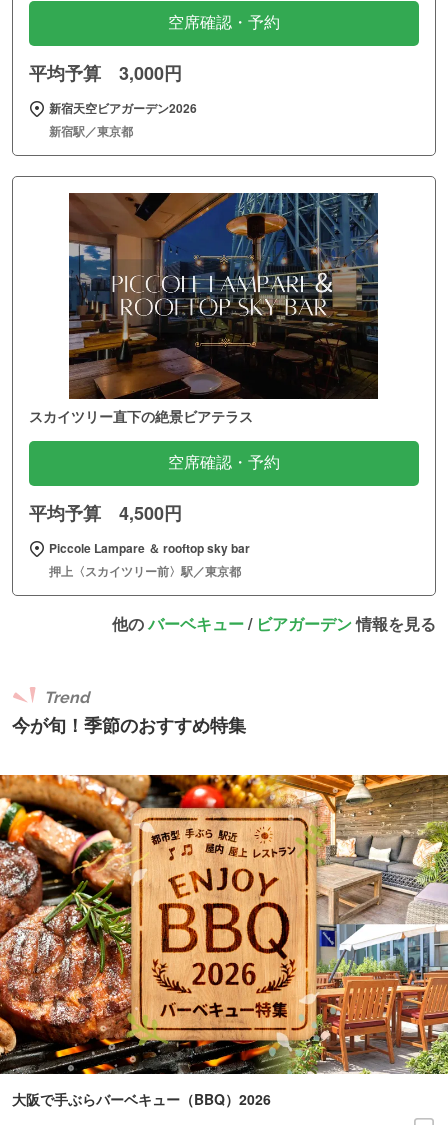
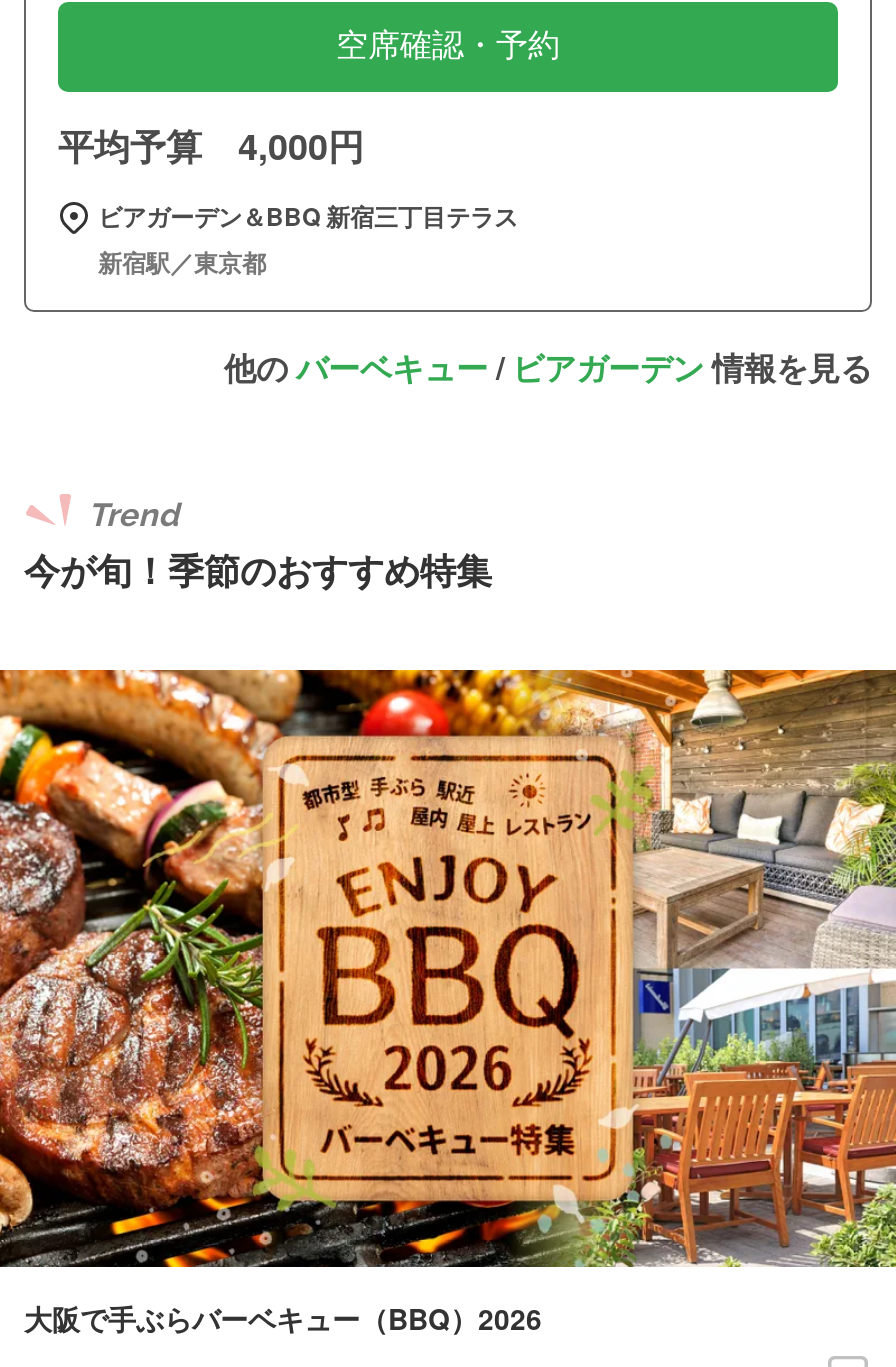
[29,60,182,86] 平均予算 3,000円 -> [58,120,364,172] 平均予算 4,000円
[49,99,197,117] 新宿天空ビアガーデン2026 -> [98,198,518,234] ビアガーデン＆BBQ 新宿三丁目テラス
[29,192,379,580] [image] | スカイツリー直下の絶景ビアテラス | 空席確認・予約 | 平均予算 4,500円 | Piccole Lampare ＆ rooftop sky bar | 押上〈スカイツリー前〉駅／東京都 -> none

